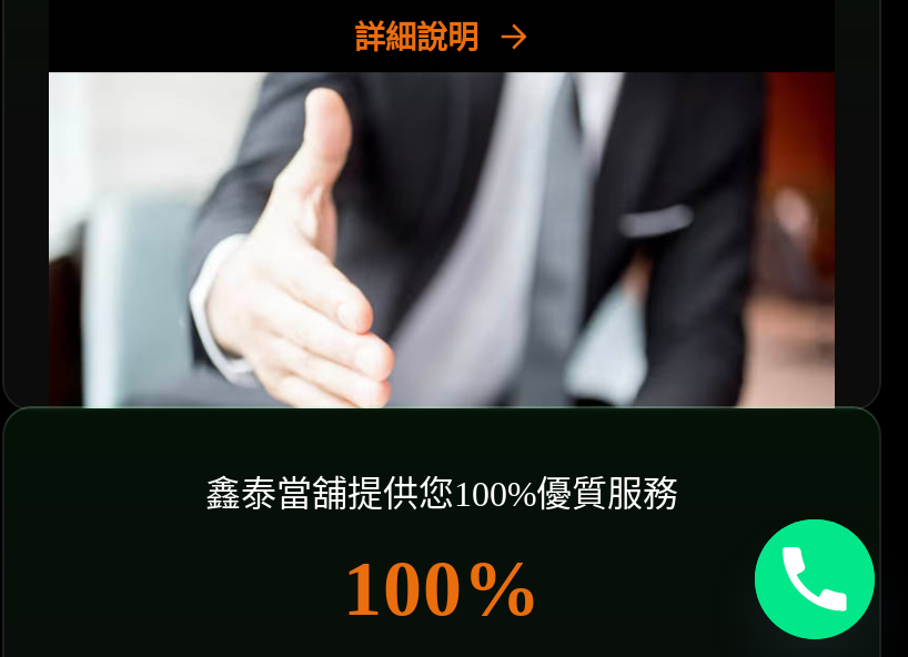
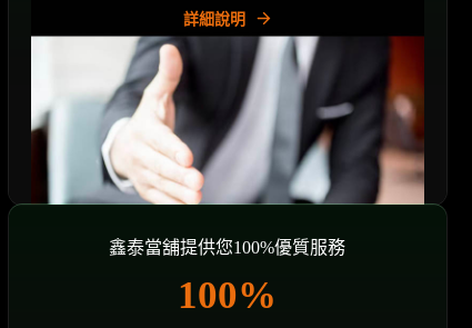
[753,517,877,641] [image] -> none

